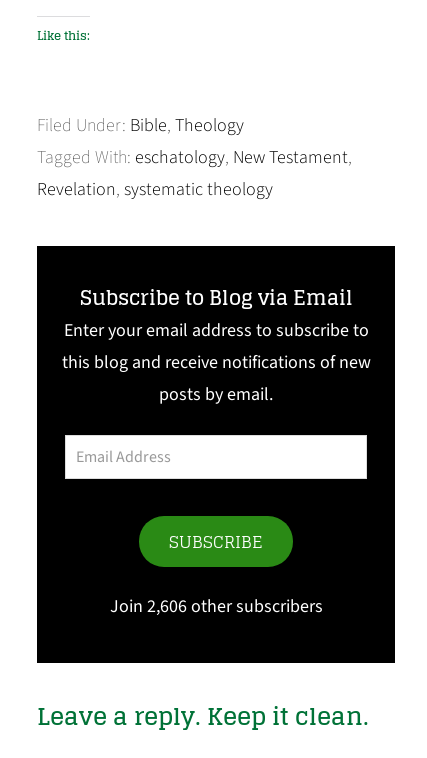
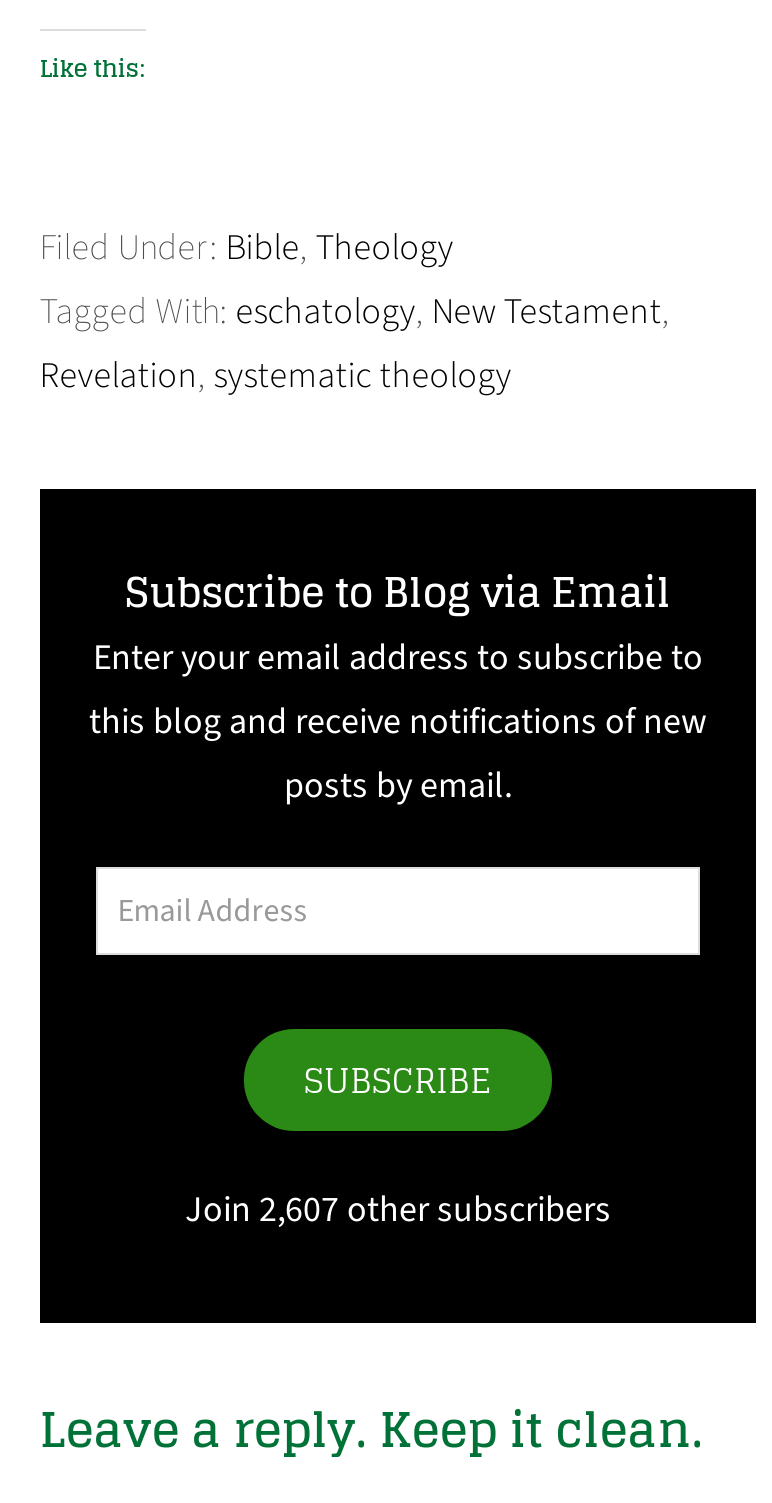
[109,593,322,618] Join 2,606 other subscribers -> [185,1184,611,1234] Join 2,607 other subscribers

